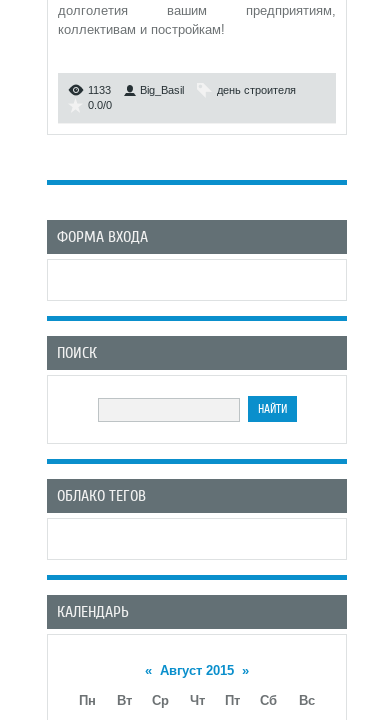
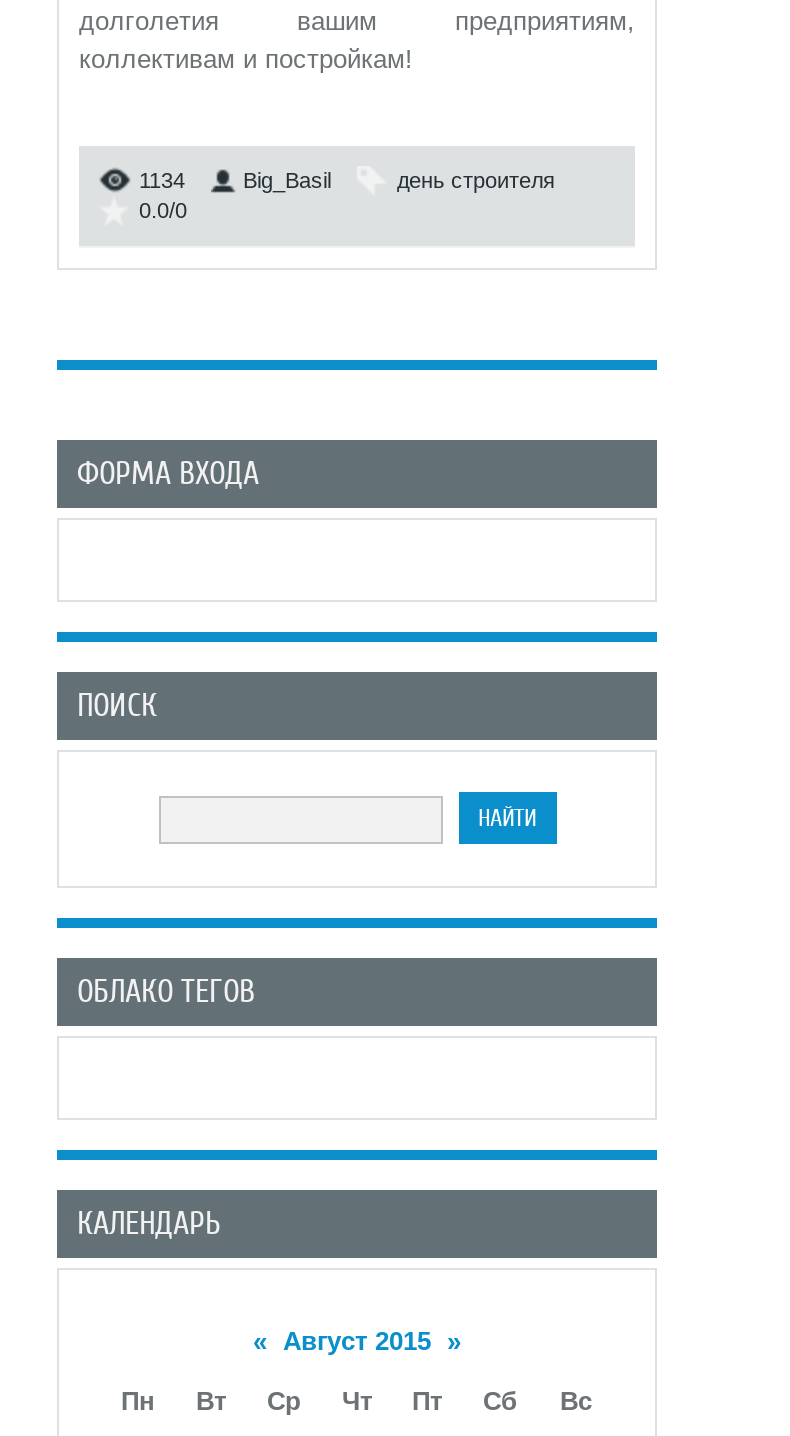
[88,84,111,96] 1133 -> [139,168,185,192] 1134

